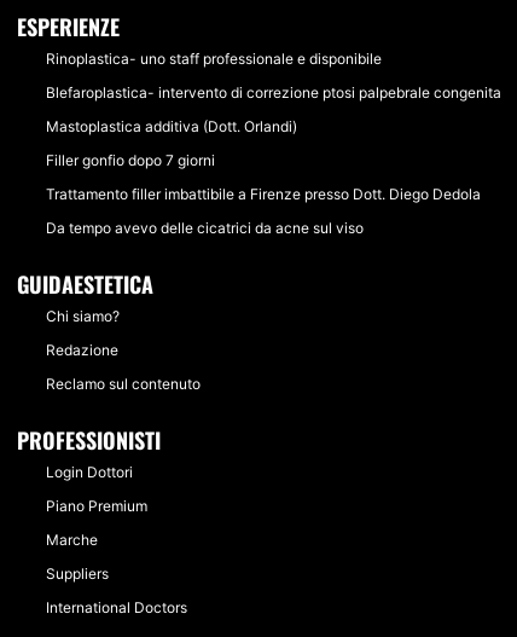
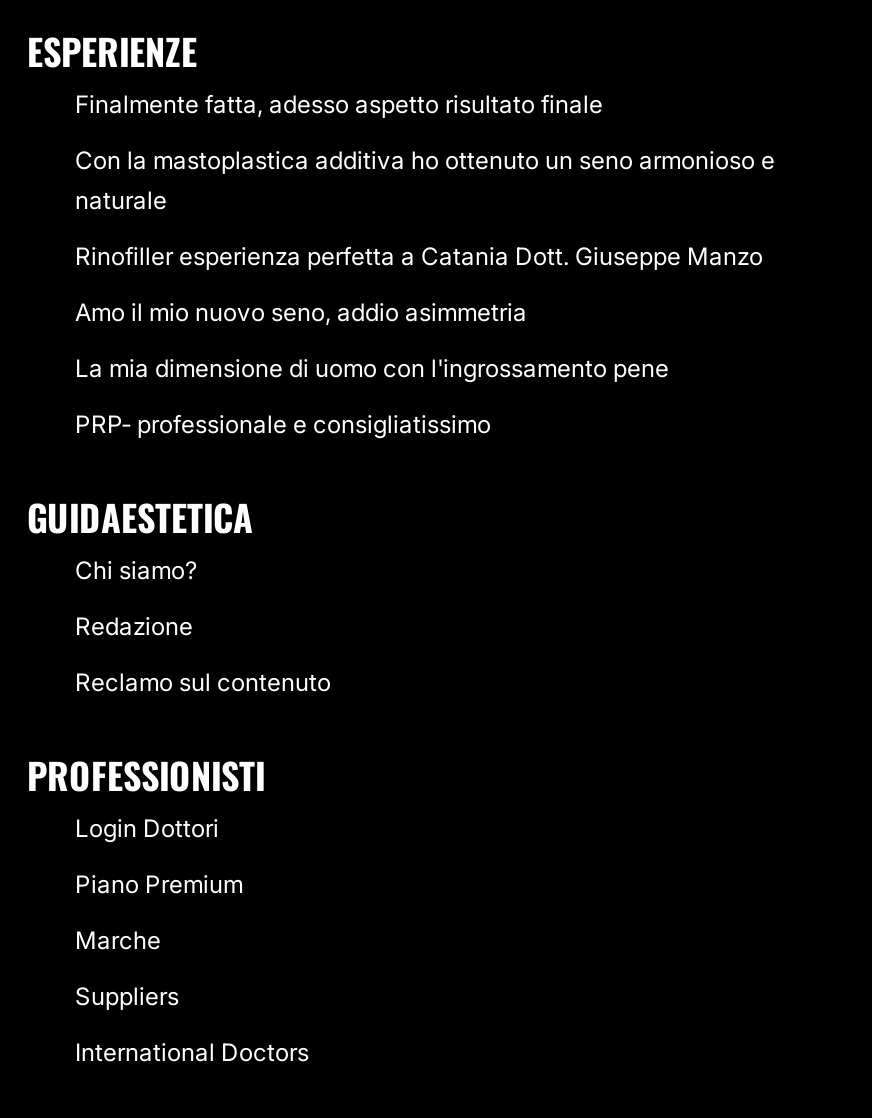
[46,50,382,68] Rinoplastica- uno staff professionale e disponibile -> [75,89,603,119] Finalmente fatta, adesso aspetto risultato finale
[46,83,501,102] Blefaroplastica- intervento di correzione ptosi palpebrale congenita -> [75,145,775,215] Con la mastoplastica additiva ho ottenuto un seno armonioso e | naturale
[46,117,297,135] Mastoplastica additiva (Dott. Orlandi) -> [75,241,763,271] Rinofiller esperienza perfetta a Catania Dott. Giuseppe Manzo
[46,151,215,169] Filler gonfio dopo 7 giorni -> [75,297,527,327] Amo il mio nuovo seno, addio asimmetria
[46,185,481,203] Trattamento filler imbattibile a Firenze presso Dott. Diego Dedola -> [75,353,669,383] La mia dimensione di uomo con l'ingrossamento pene
[46,219,364,237] Da tempo avevo delle cicatrici da acne sul viso -> [75,409,491,439] PRP- professionale e consigliatissimo

